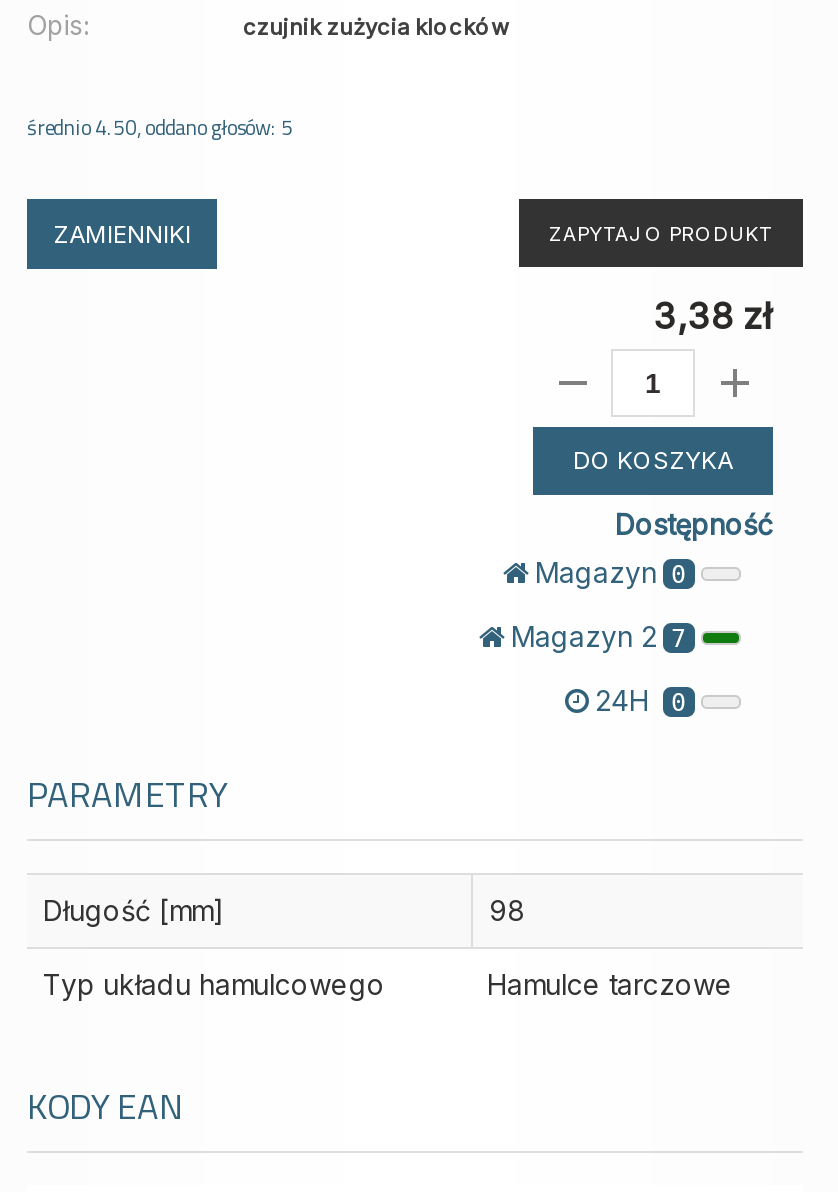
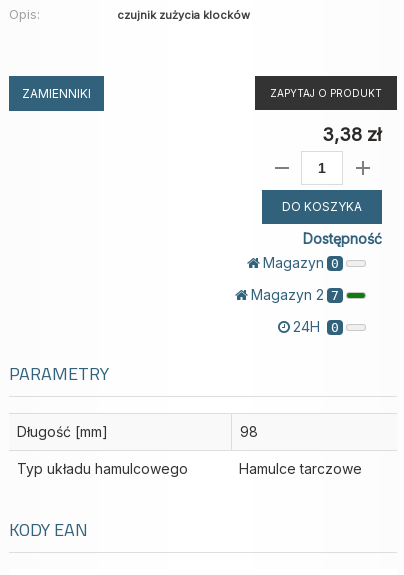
[27,112,293,144] średnio4.50, oddano głosów: 5 -> none

